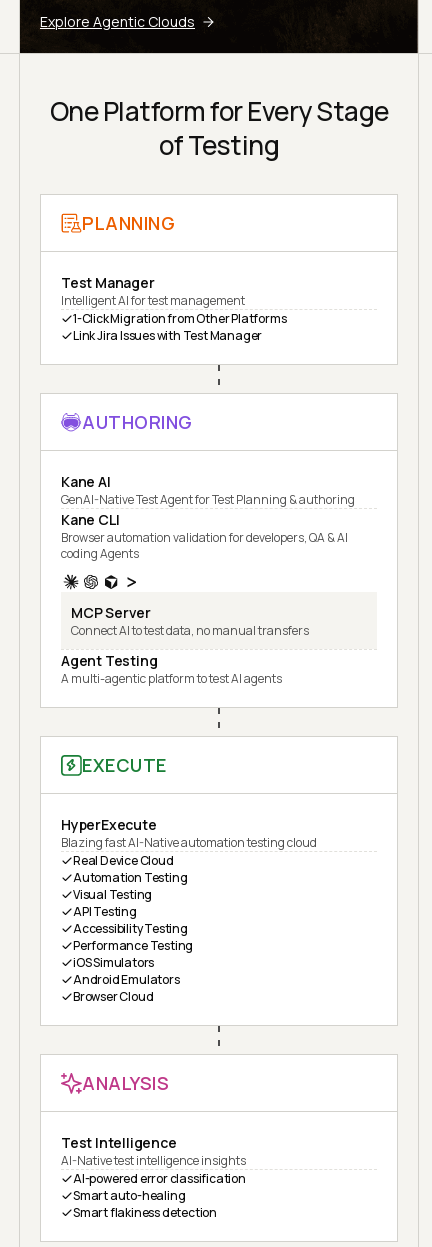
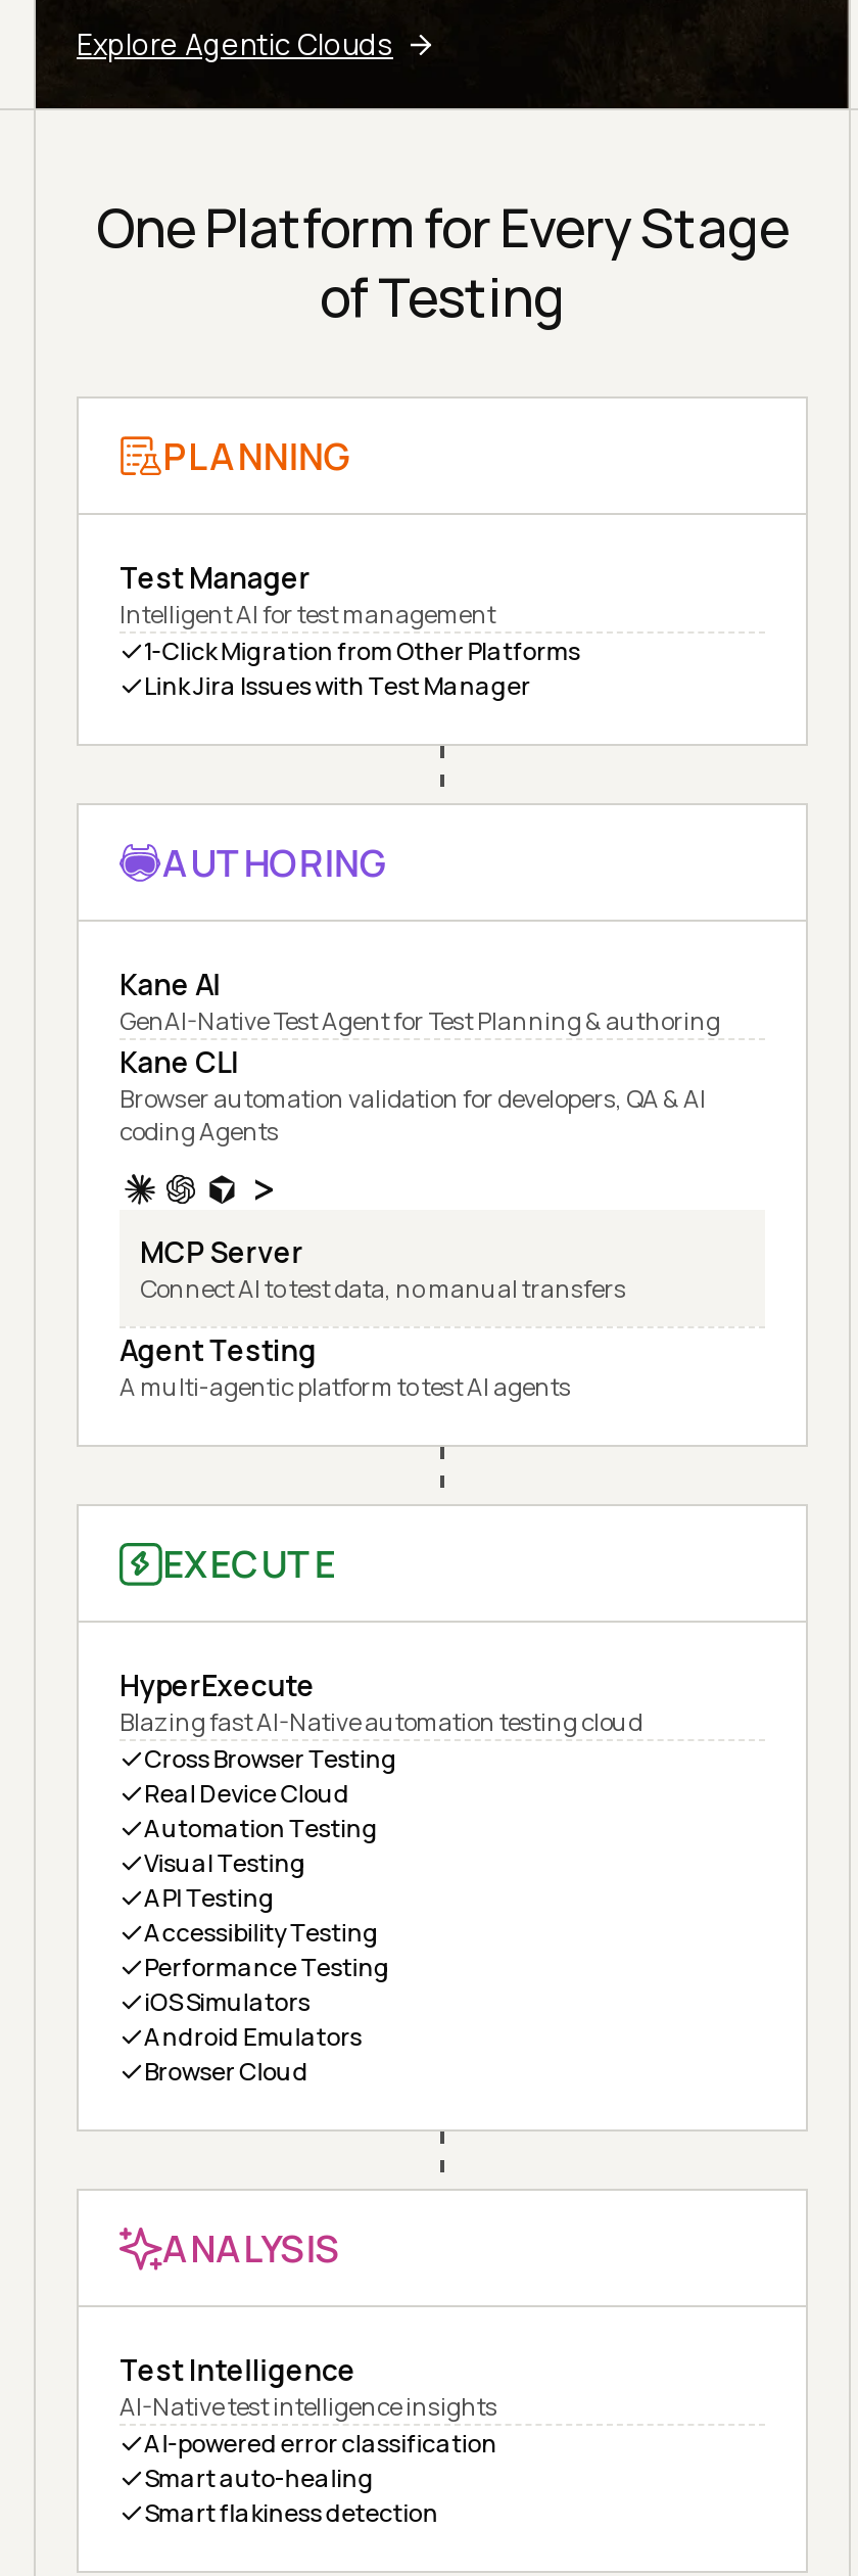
none -> [144,1742,397,1776] Cross Browser Testing

